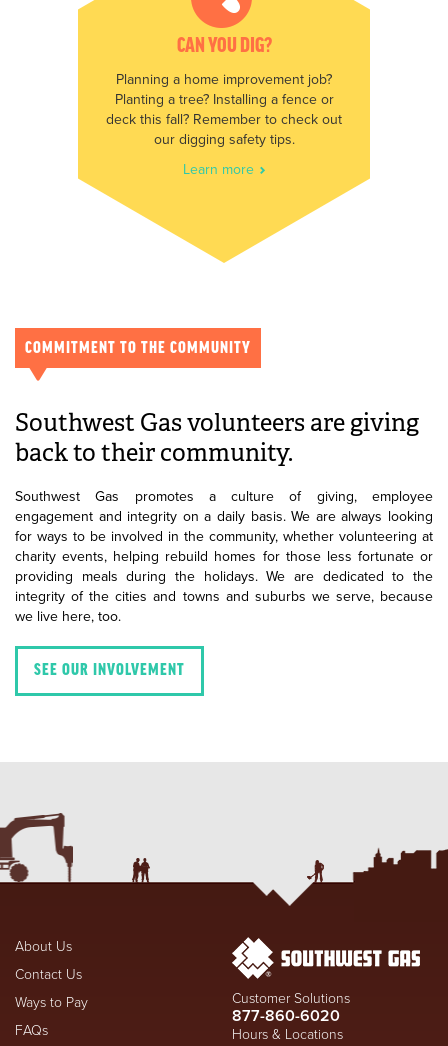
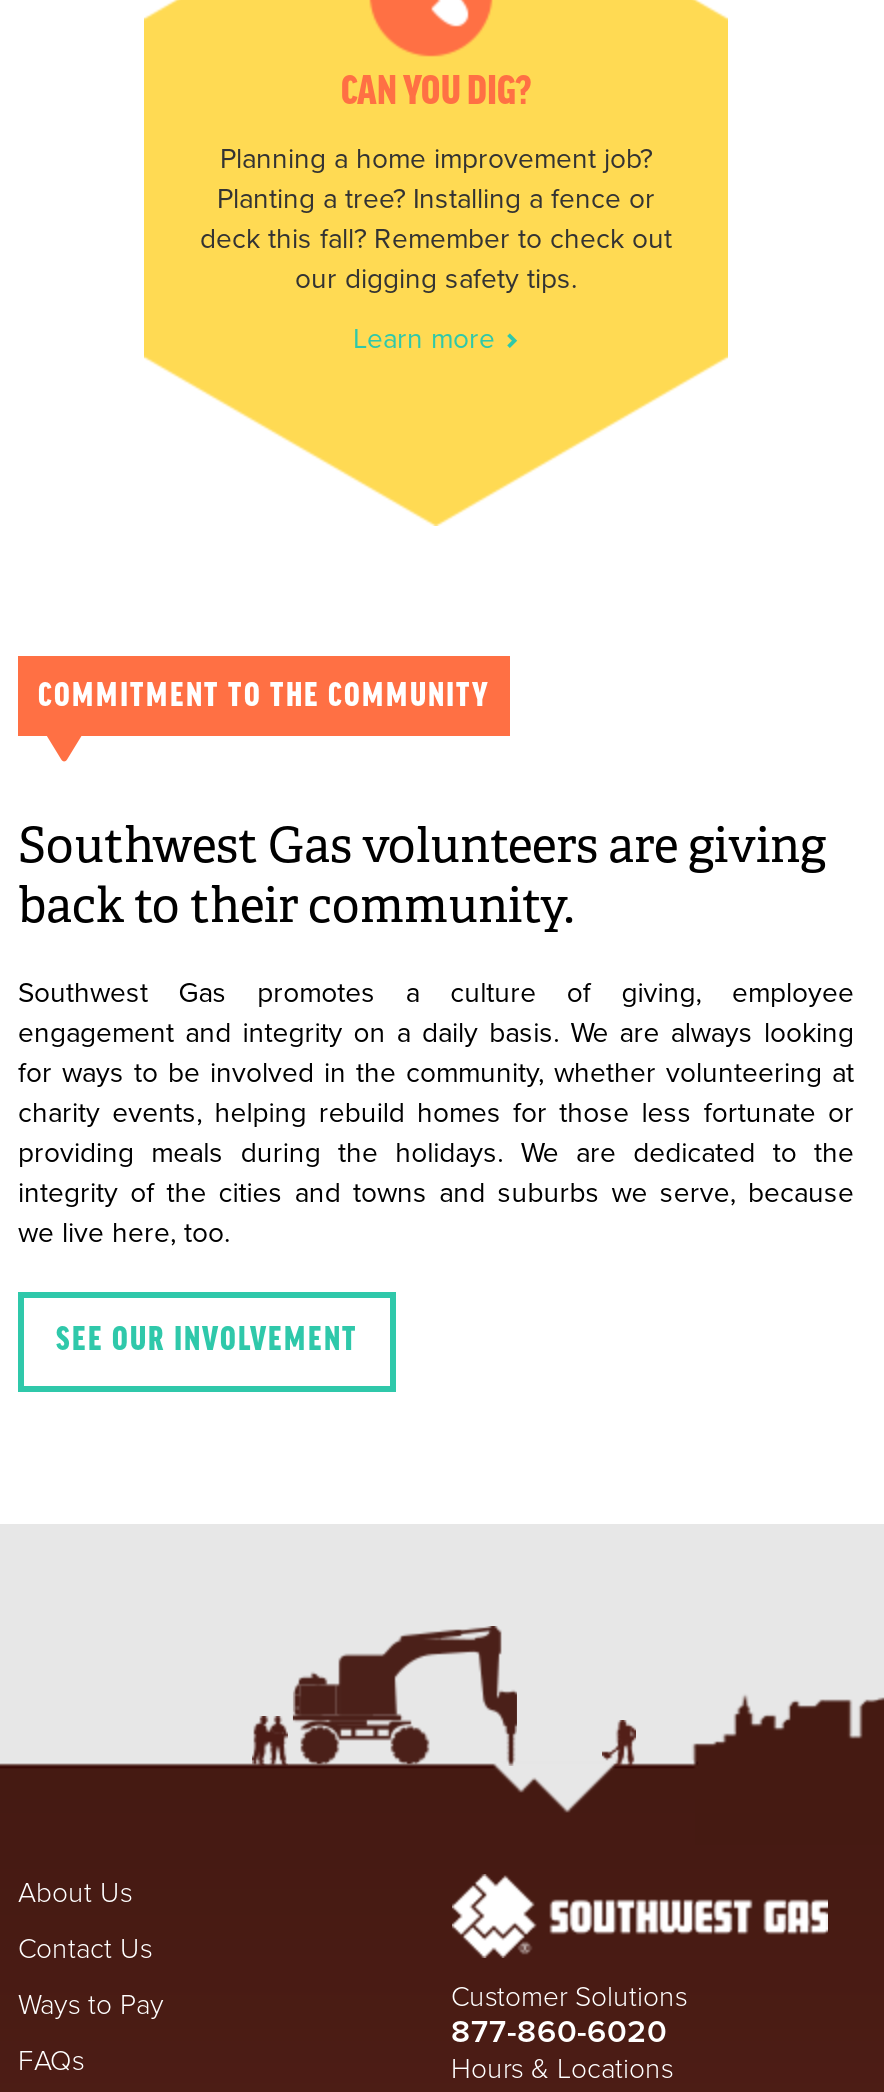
none -> [292,1624,520,1766] [image]
[3,812,74,883] [image] -> none

